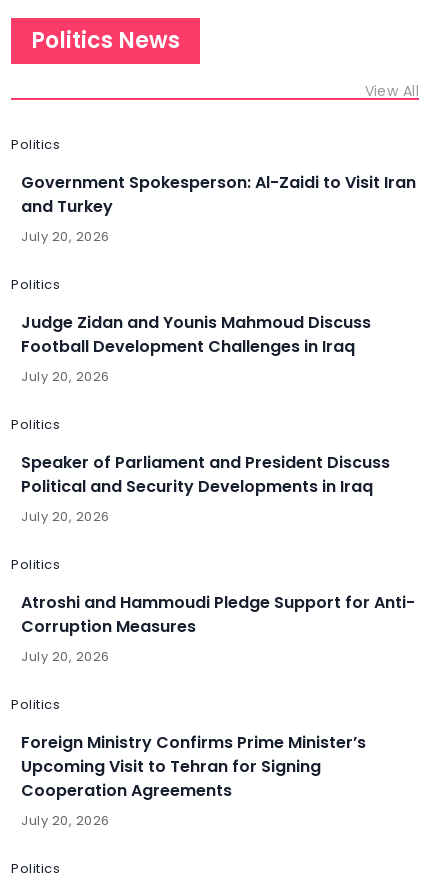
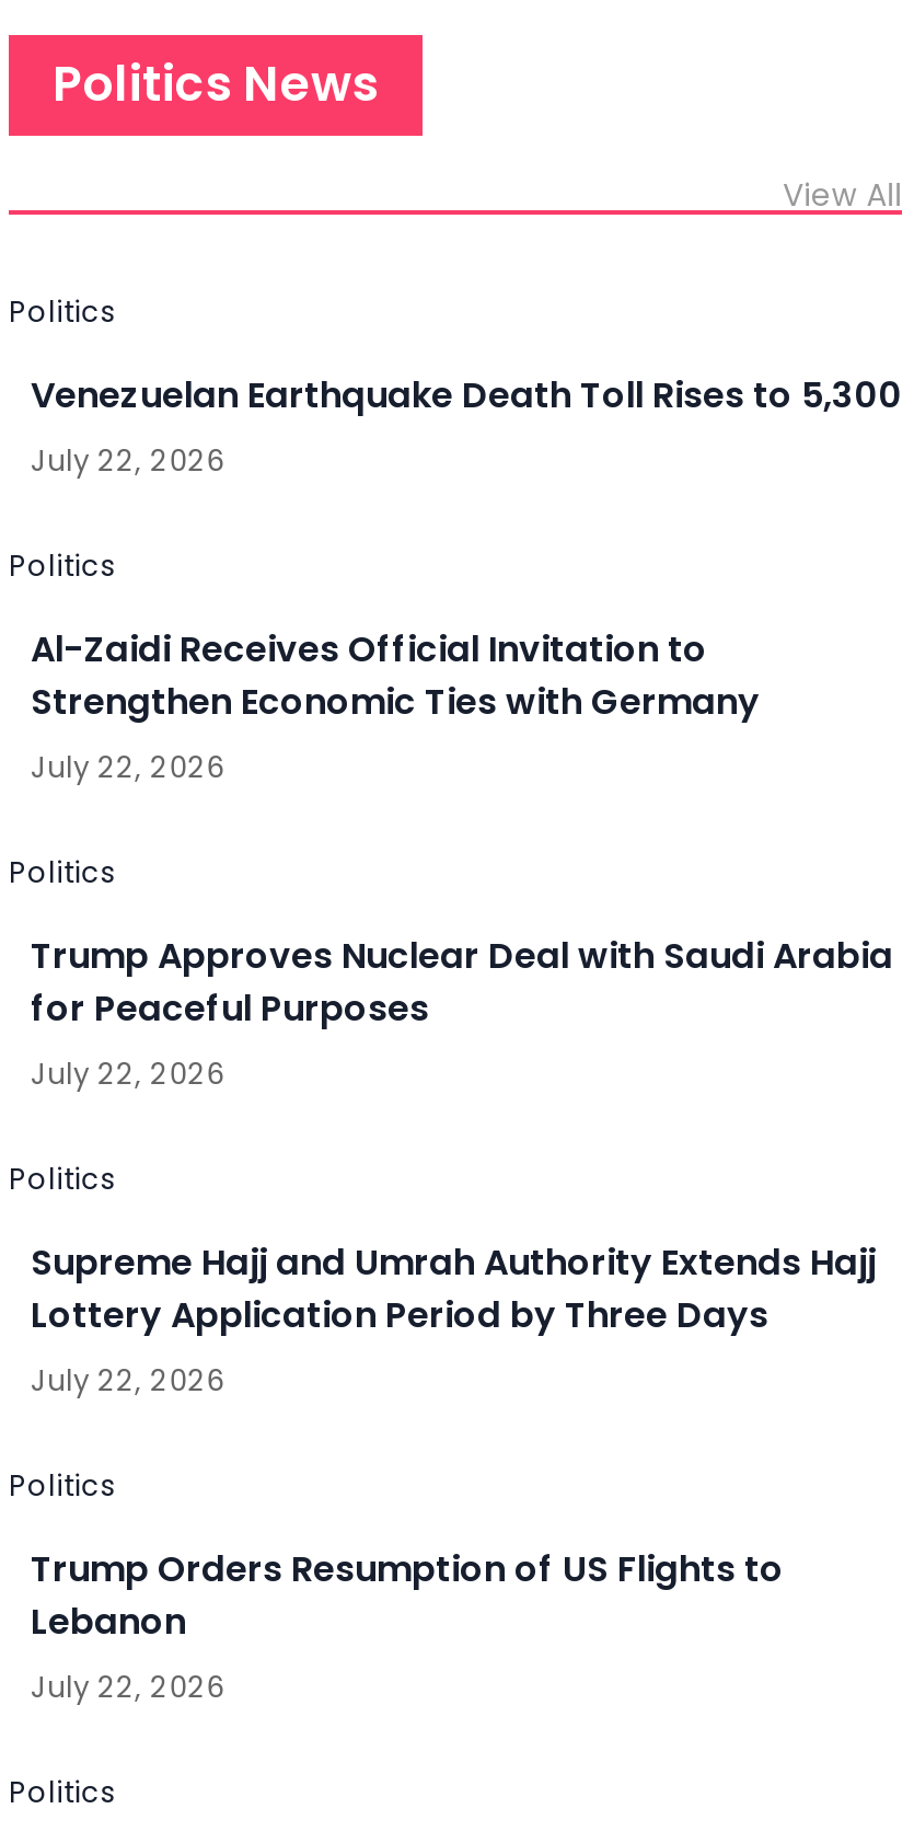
[21,171,416,246] Government Spokesperson: Al-Zaidi to Visit Iran | and Turkey | July 20, 2026 -> [31,371,902,483] Venezuelan Earthquake Death Toll Rises to 5,300 | July 22, 2026
[21,311,371,386] Judge Zidan and Younis Mahmoud Discuss | Football Development Challenges in Iraq | July 20, 2026 -> [31,625,760,789] Al-Zaidi Receives Official Invitation to | Strengthen Economic Ties with Germany | July 22, 2026
[21,451,390,526] Speaker of Parliament and President Discuss | Political and Security Developments in Iraq | July 20, 2026 -> [31,932,893,1096] Trump Approves Nuclear Deal with Saudi Arabia | for Peaceful Purposes | July 22, 2026
[21,591,415,666] Atroshi and Hammoudi Pledge Support for Anti- | Corruption Measures | July 20, 2026 -> [31,1238,876,1403] Supreme Hajj and Umrah Authority Extends Hajj | Lottery Application Period by Three Days | July 22, 2026
[21,731,366,830] Foreign Ministry Confirms Prime Minister’s | Upcoming Visit to Tehran for Signing | Cooperation Agreements | July 20, 2026 -> [31,1545,784,1709] Trump Orders Resumption of US Flights to | Lebanon | July 22, 2026

